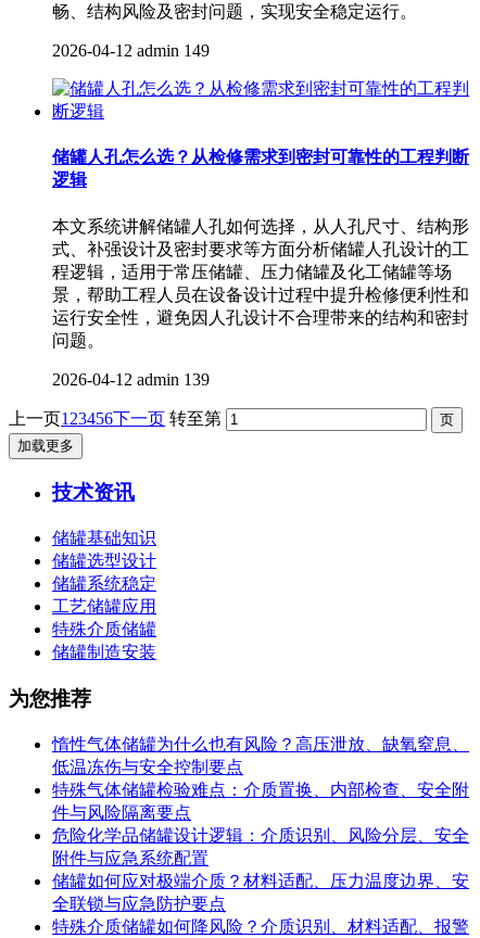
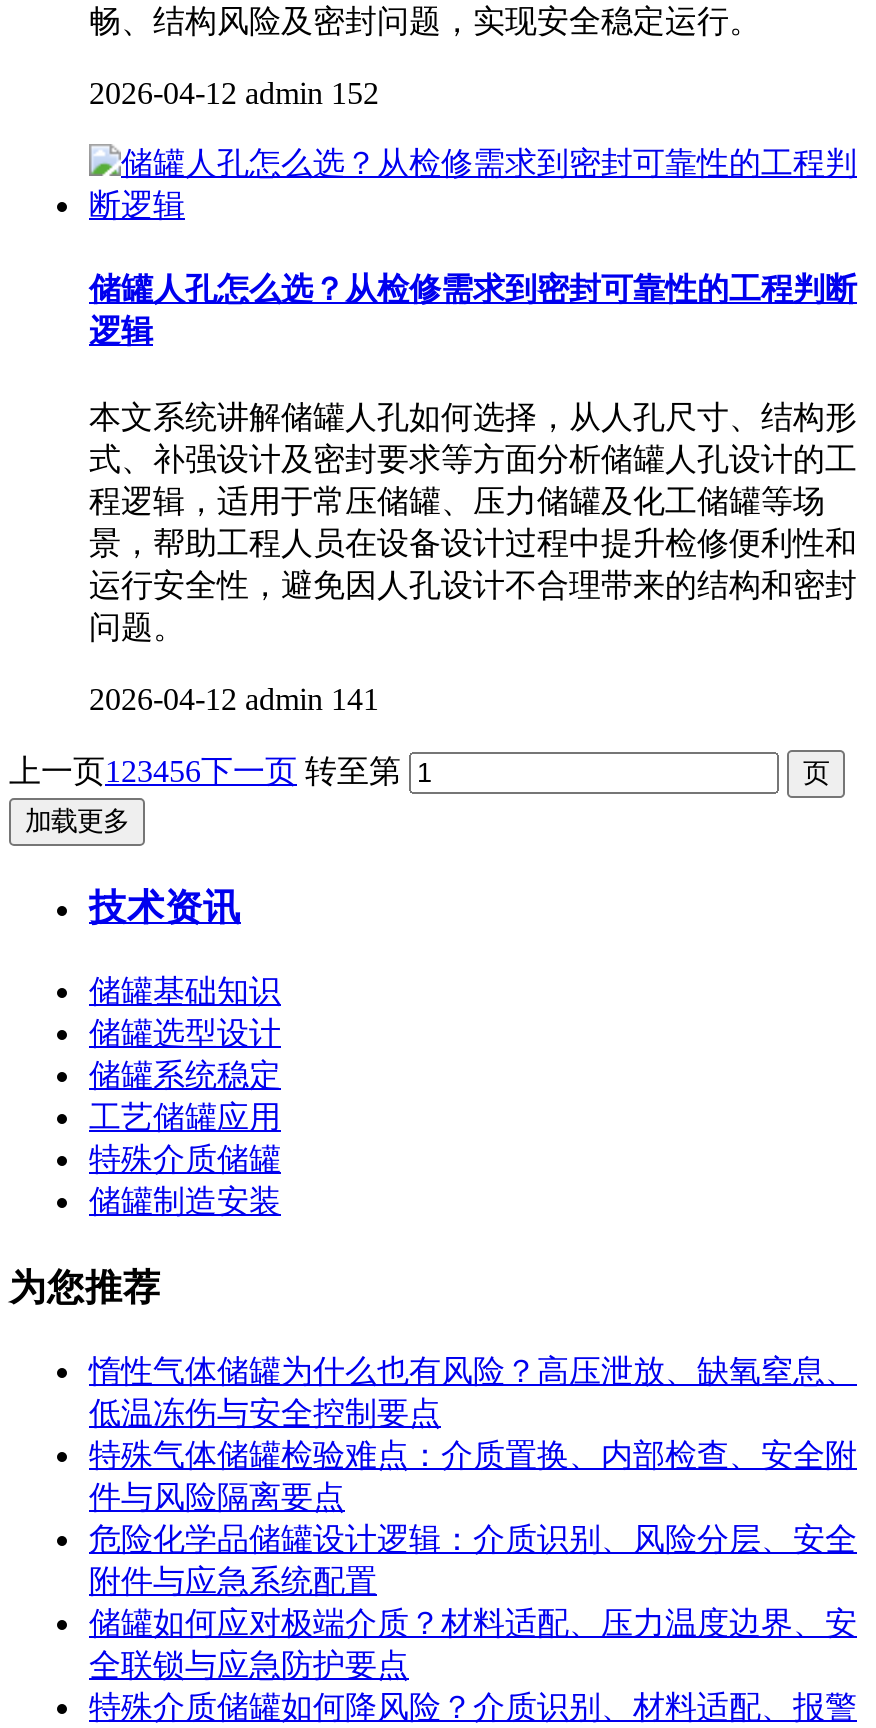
[52,41,210,60] 2026-04-12 admin 149 -> [89,76,379,110] 2026-04-12 admin 152
[52,370,210,388] 2026-04-12 admin 139 -> [89,681,379,715] 2026-04-12 admin 141

